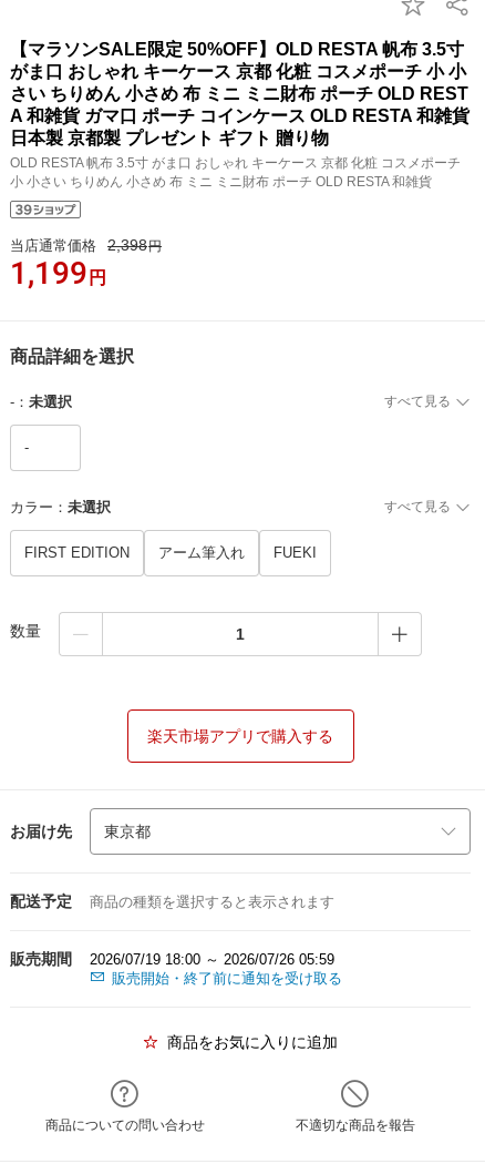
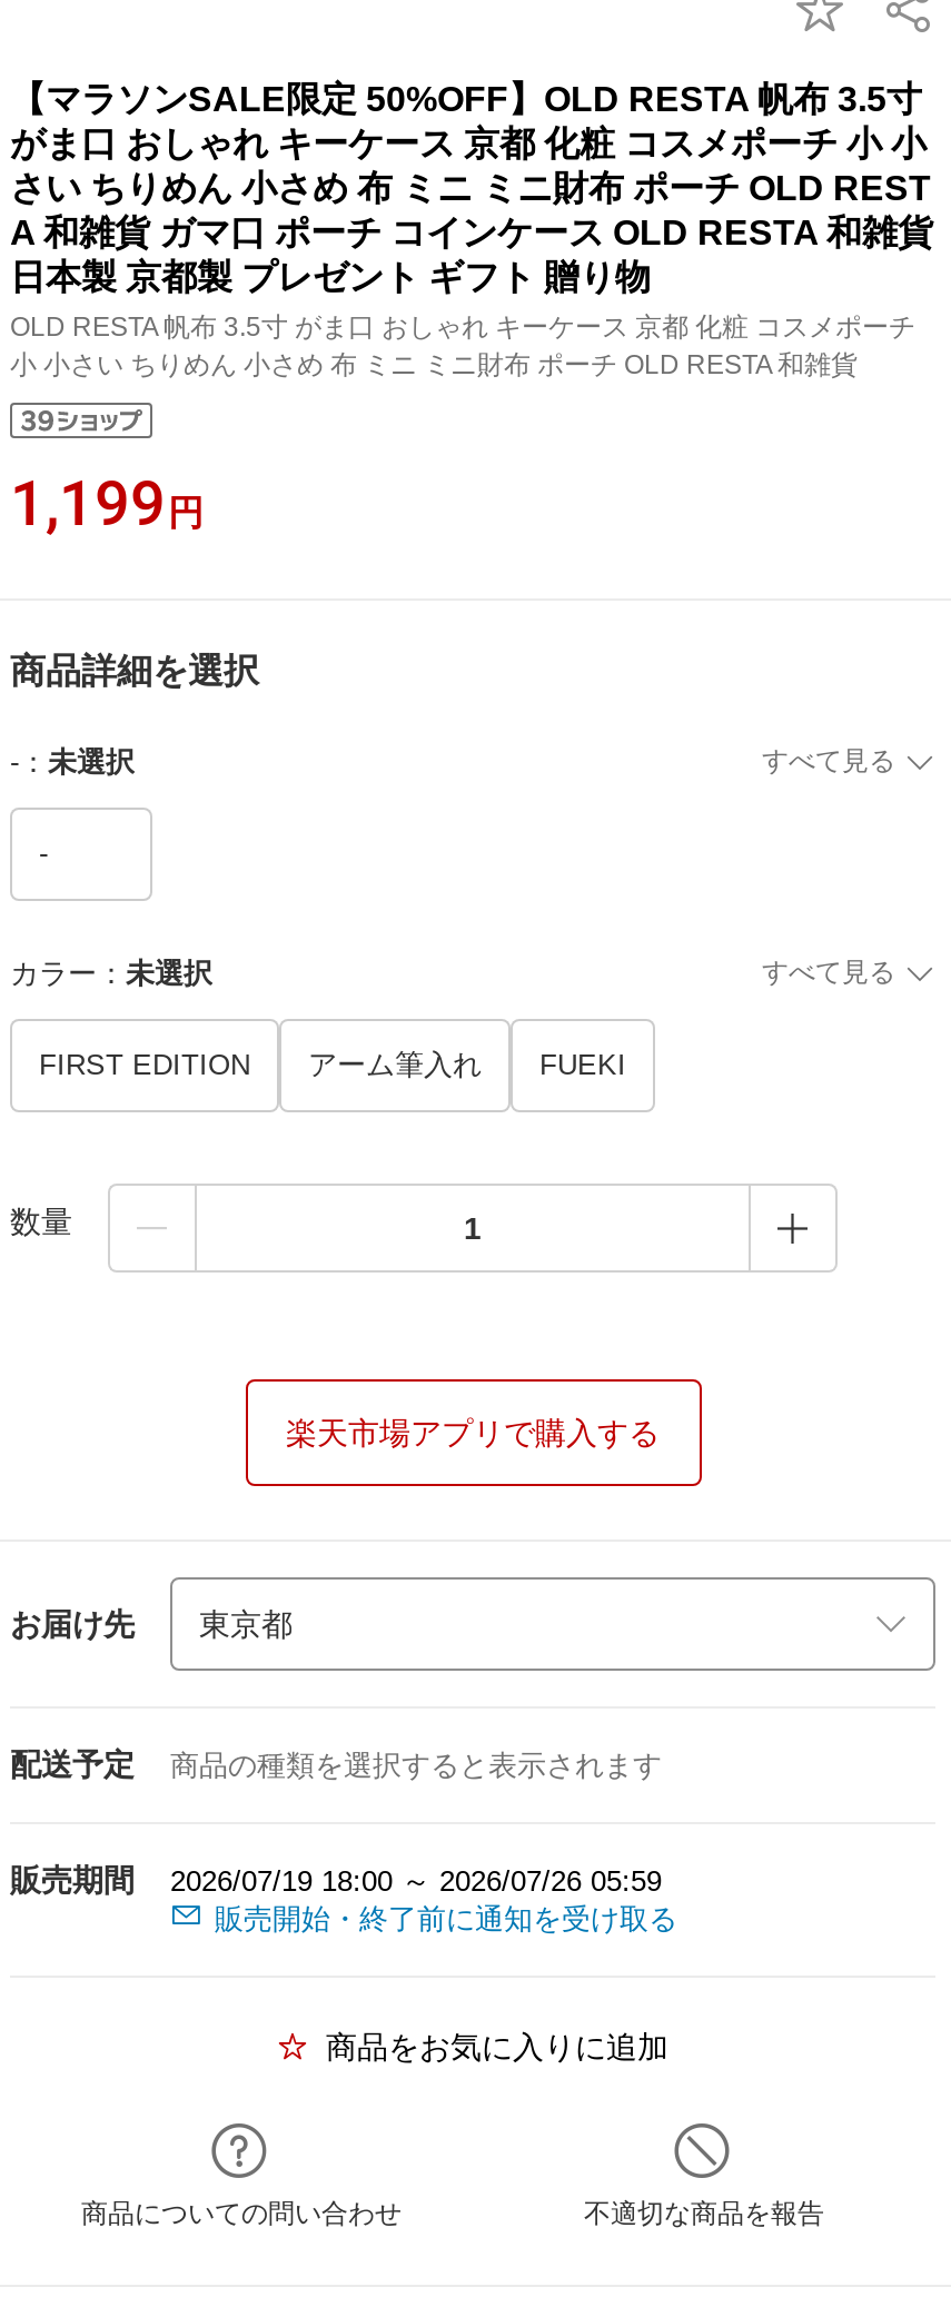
[10,236,162,254] 当店通常価格 | 2,398円 -> none

